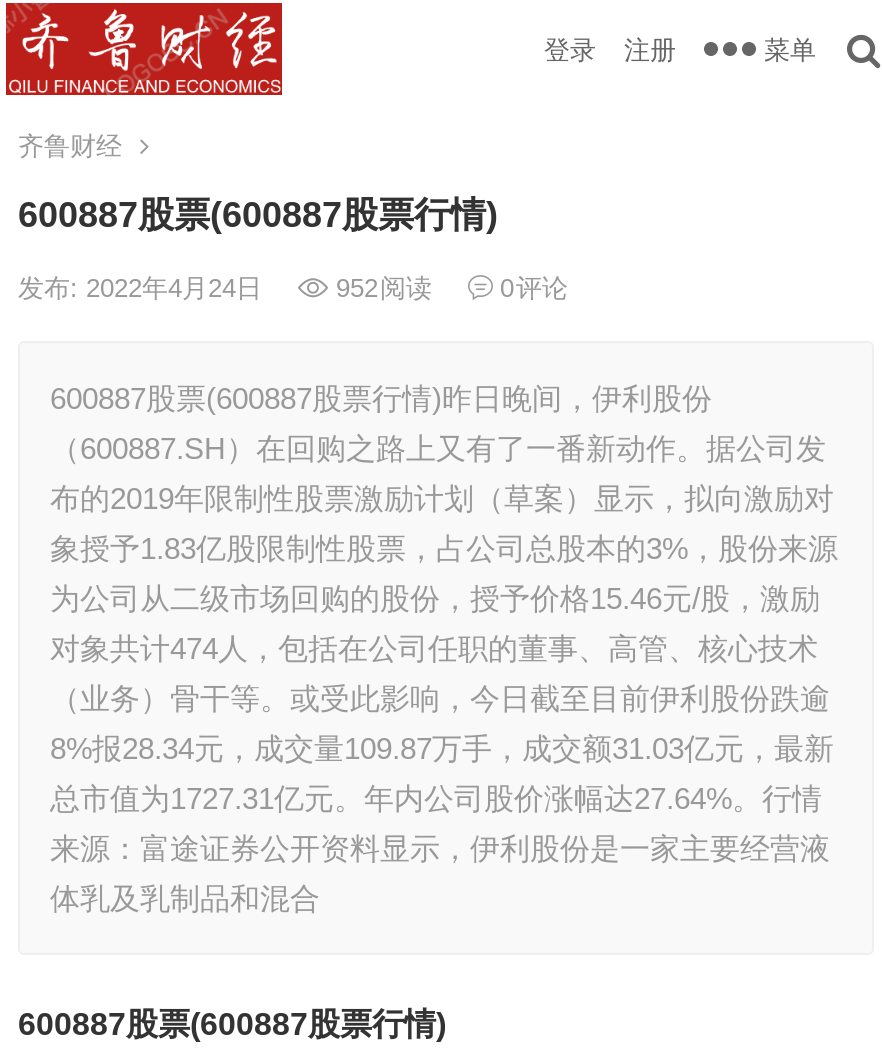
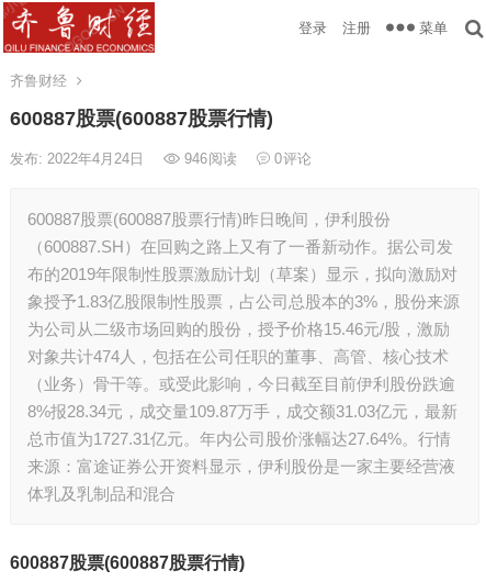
[18,273,568,303] 发布: 2022年4月24日 952阅读 0评论 -> [10,150,312,167] 发布: 2022年4月24日 946阅读 0评论

